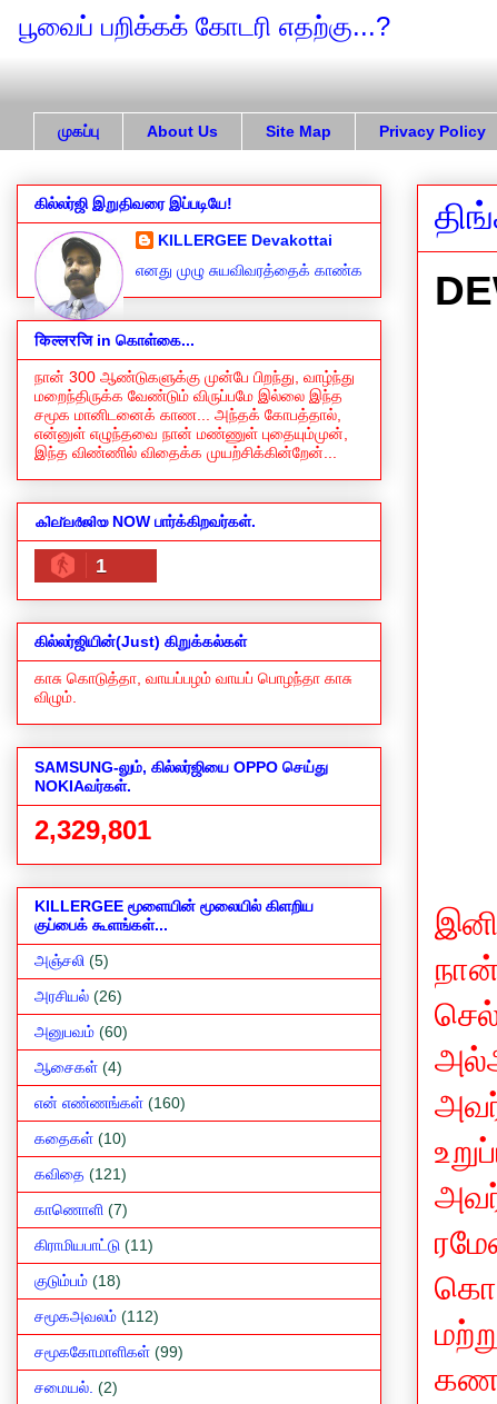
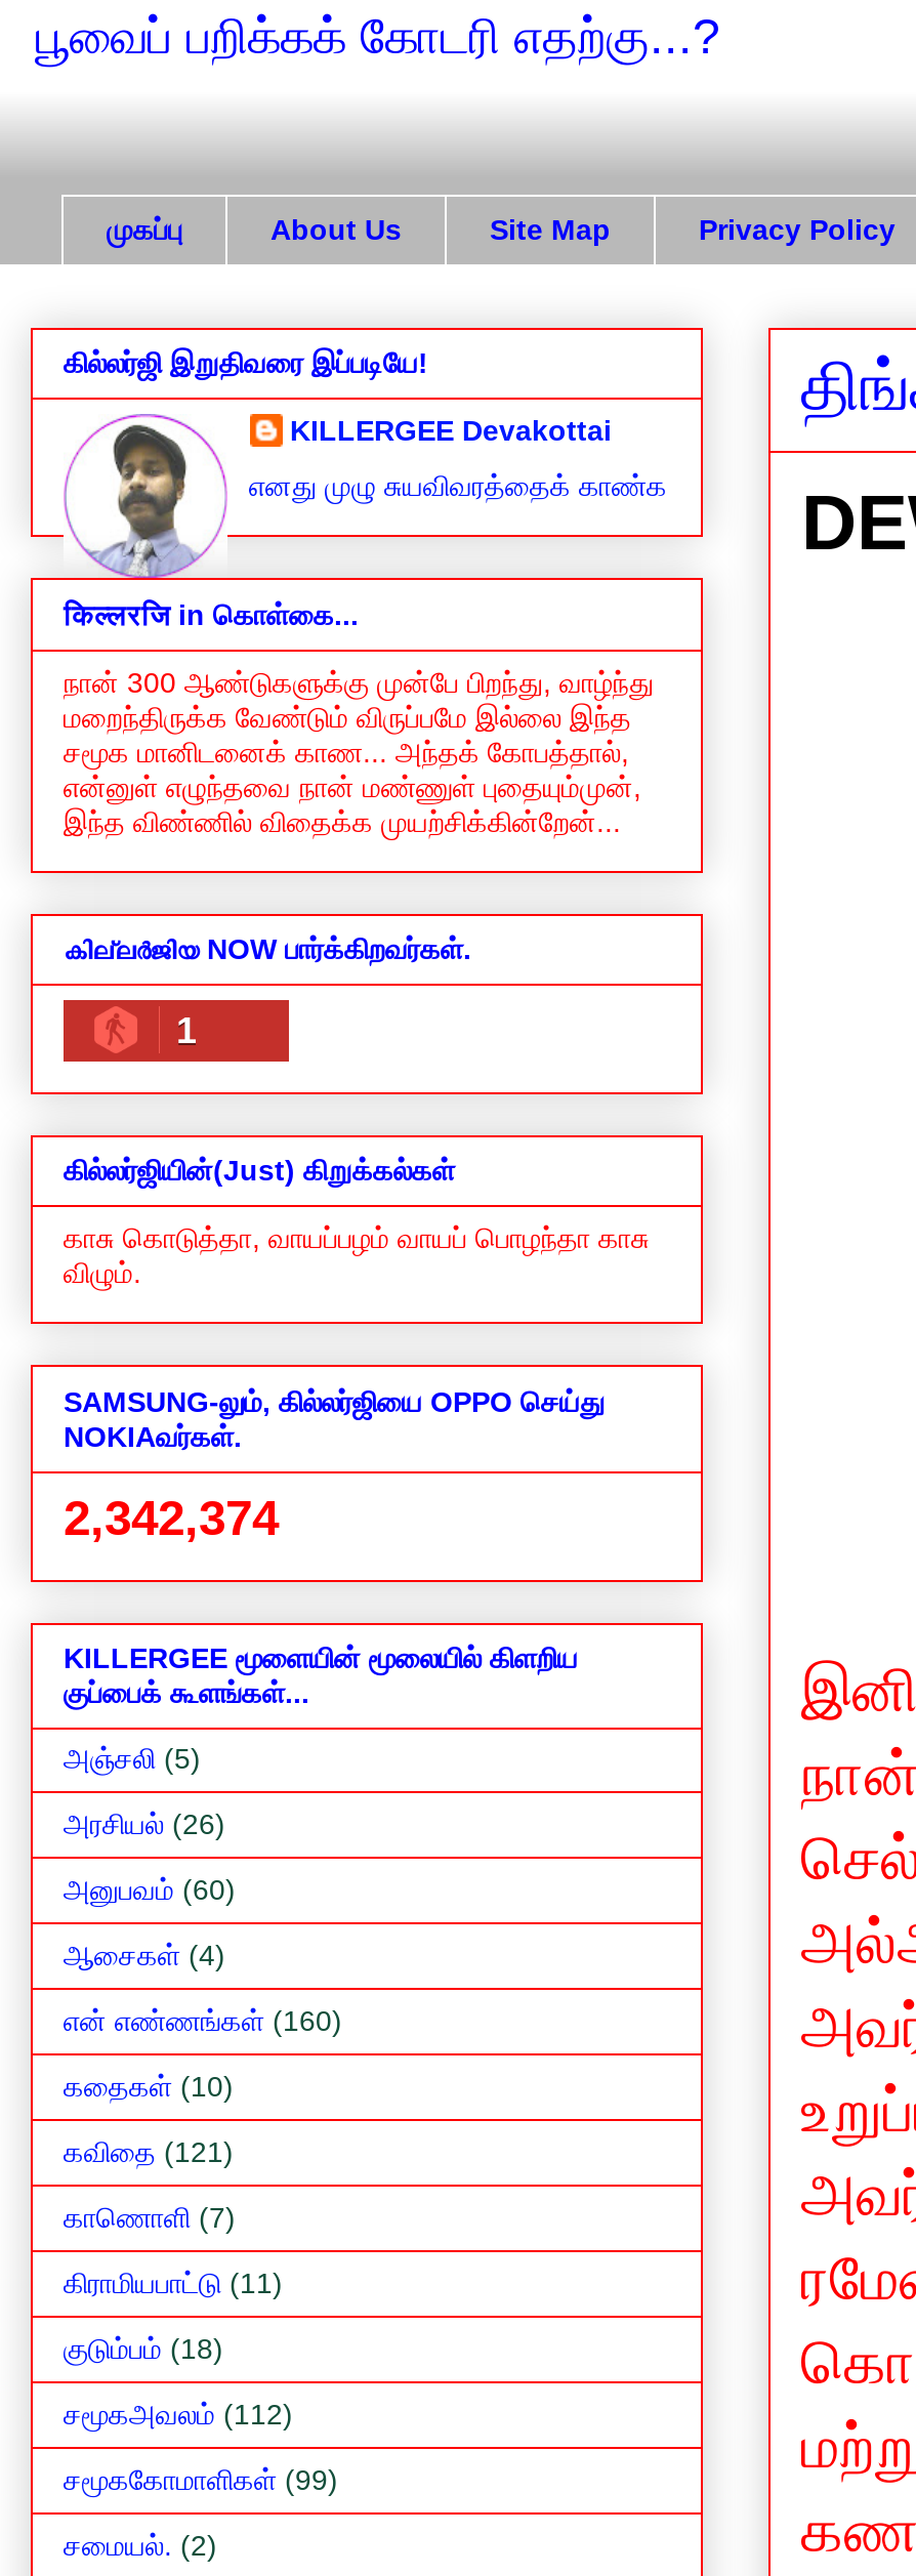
[34,814,151,845] 2,329,801 -> [64,1489,279,1545] 2,342,374

